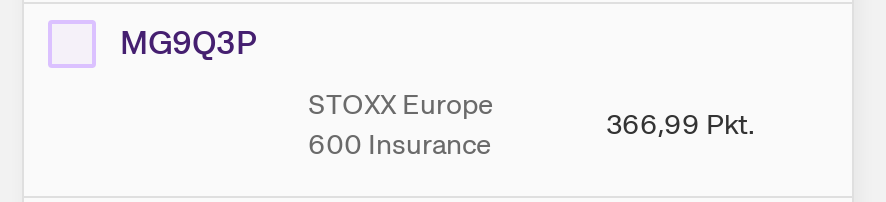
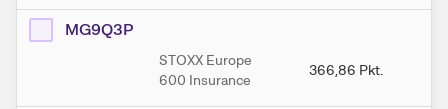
[606,106,754,142] 366,99 Pkt. -> [309,61,383,79] 366,86 Pkt.

